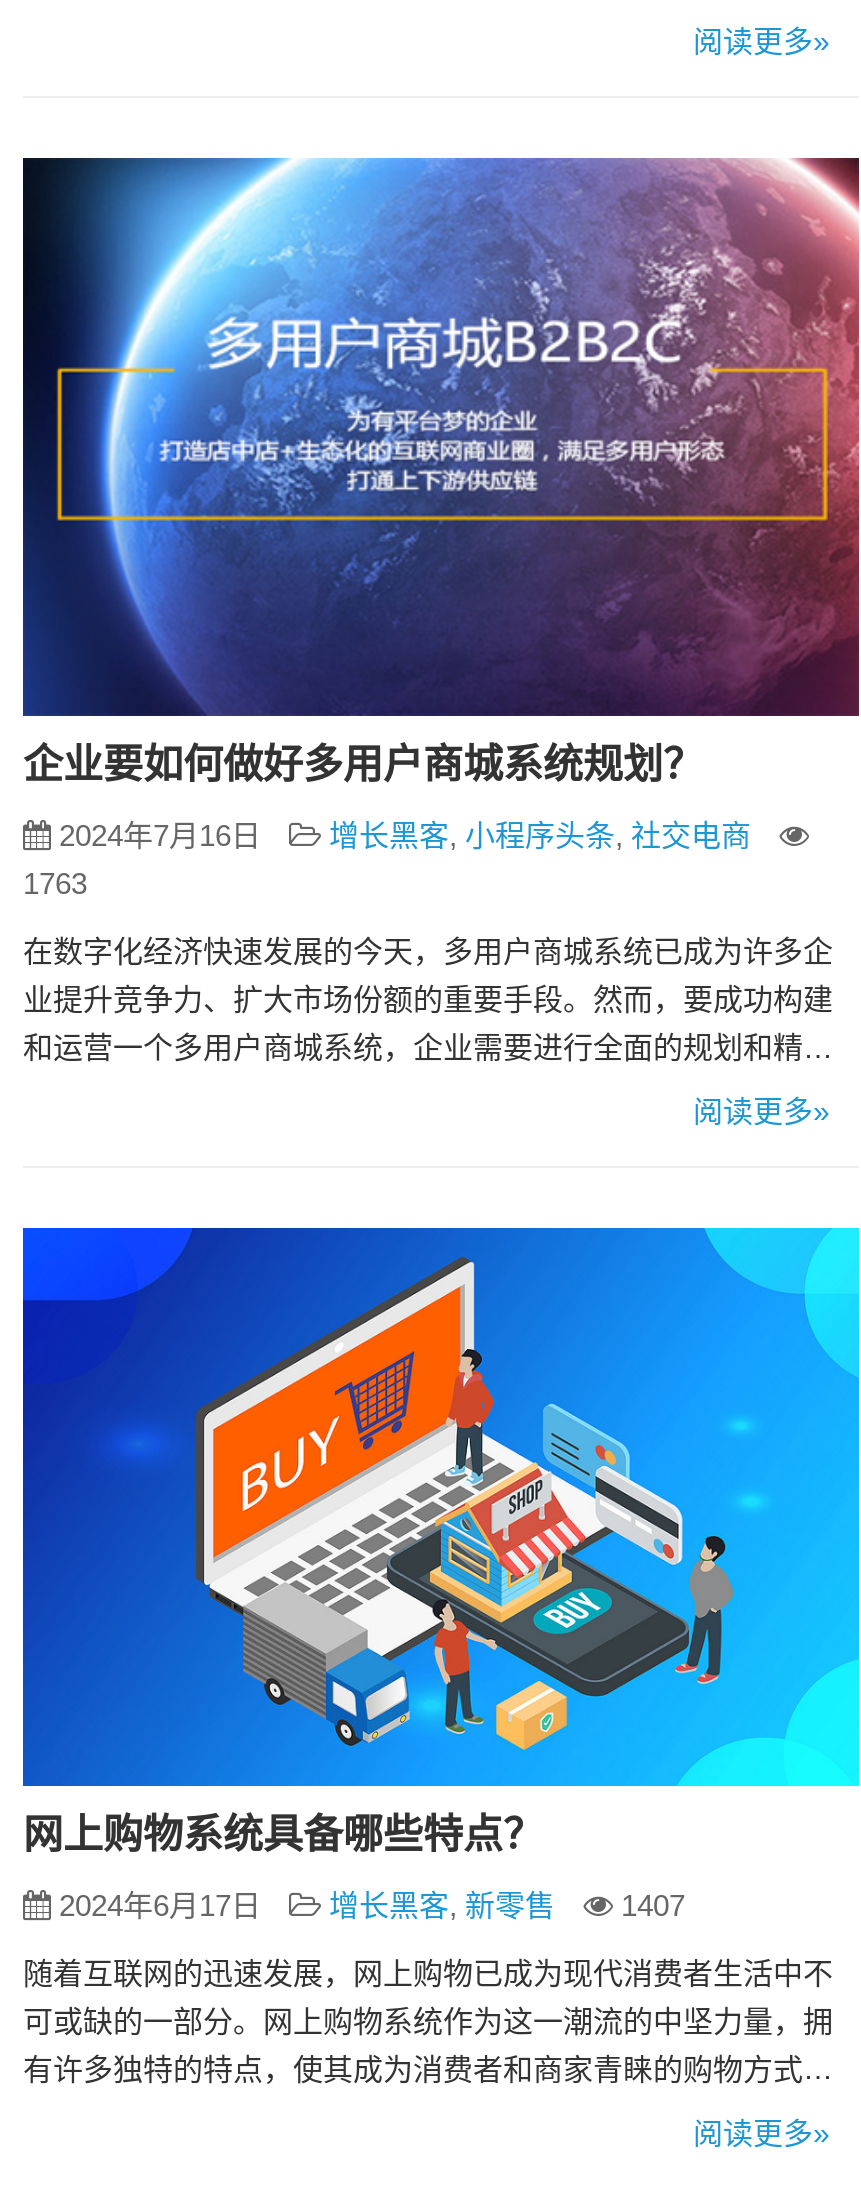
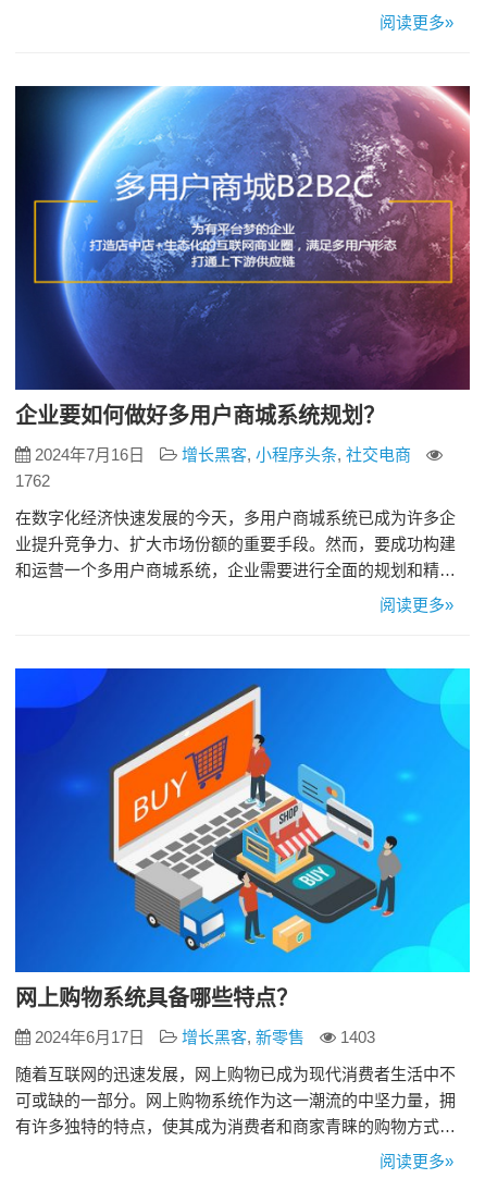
[23,866,87,900] 1763 -> [15,471,50,490] 1762
[51,1887,685,1921] 2024年6月17日 增长黑客,新零售 1407 -> [30,1027,375,1046] 2024年6月17日 增长黑客,新零售 1403

